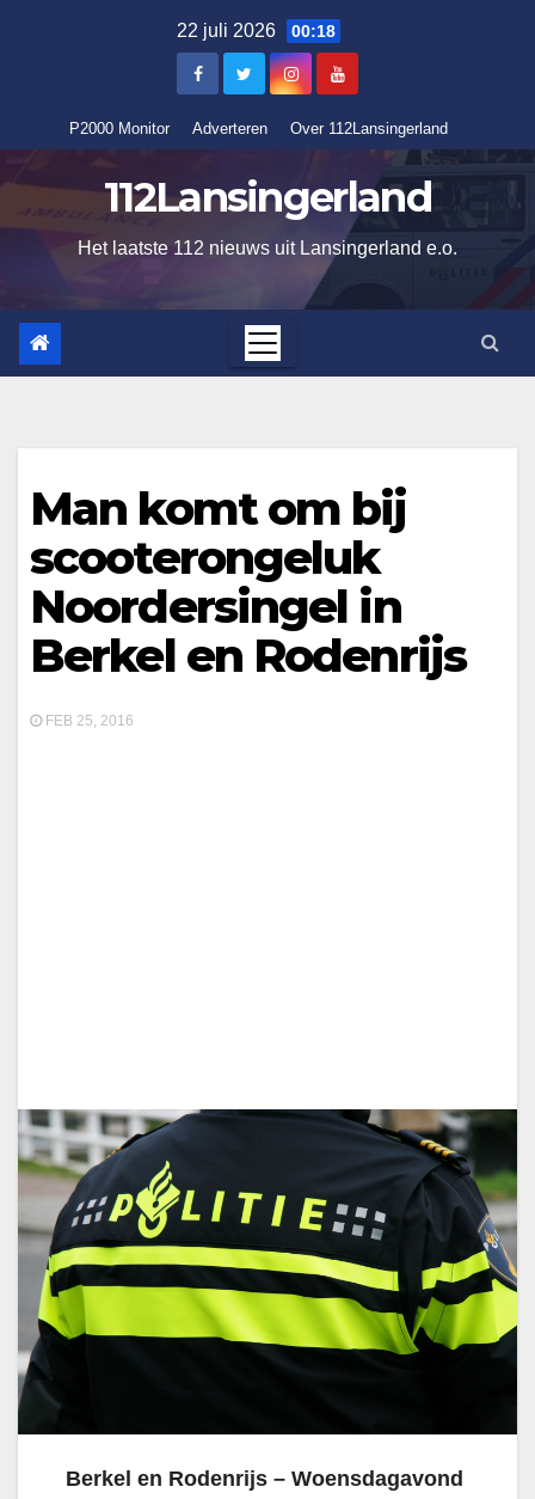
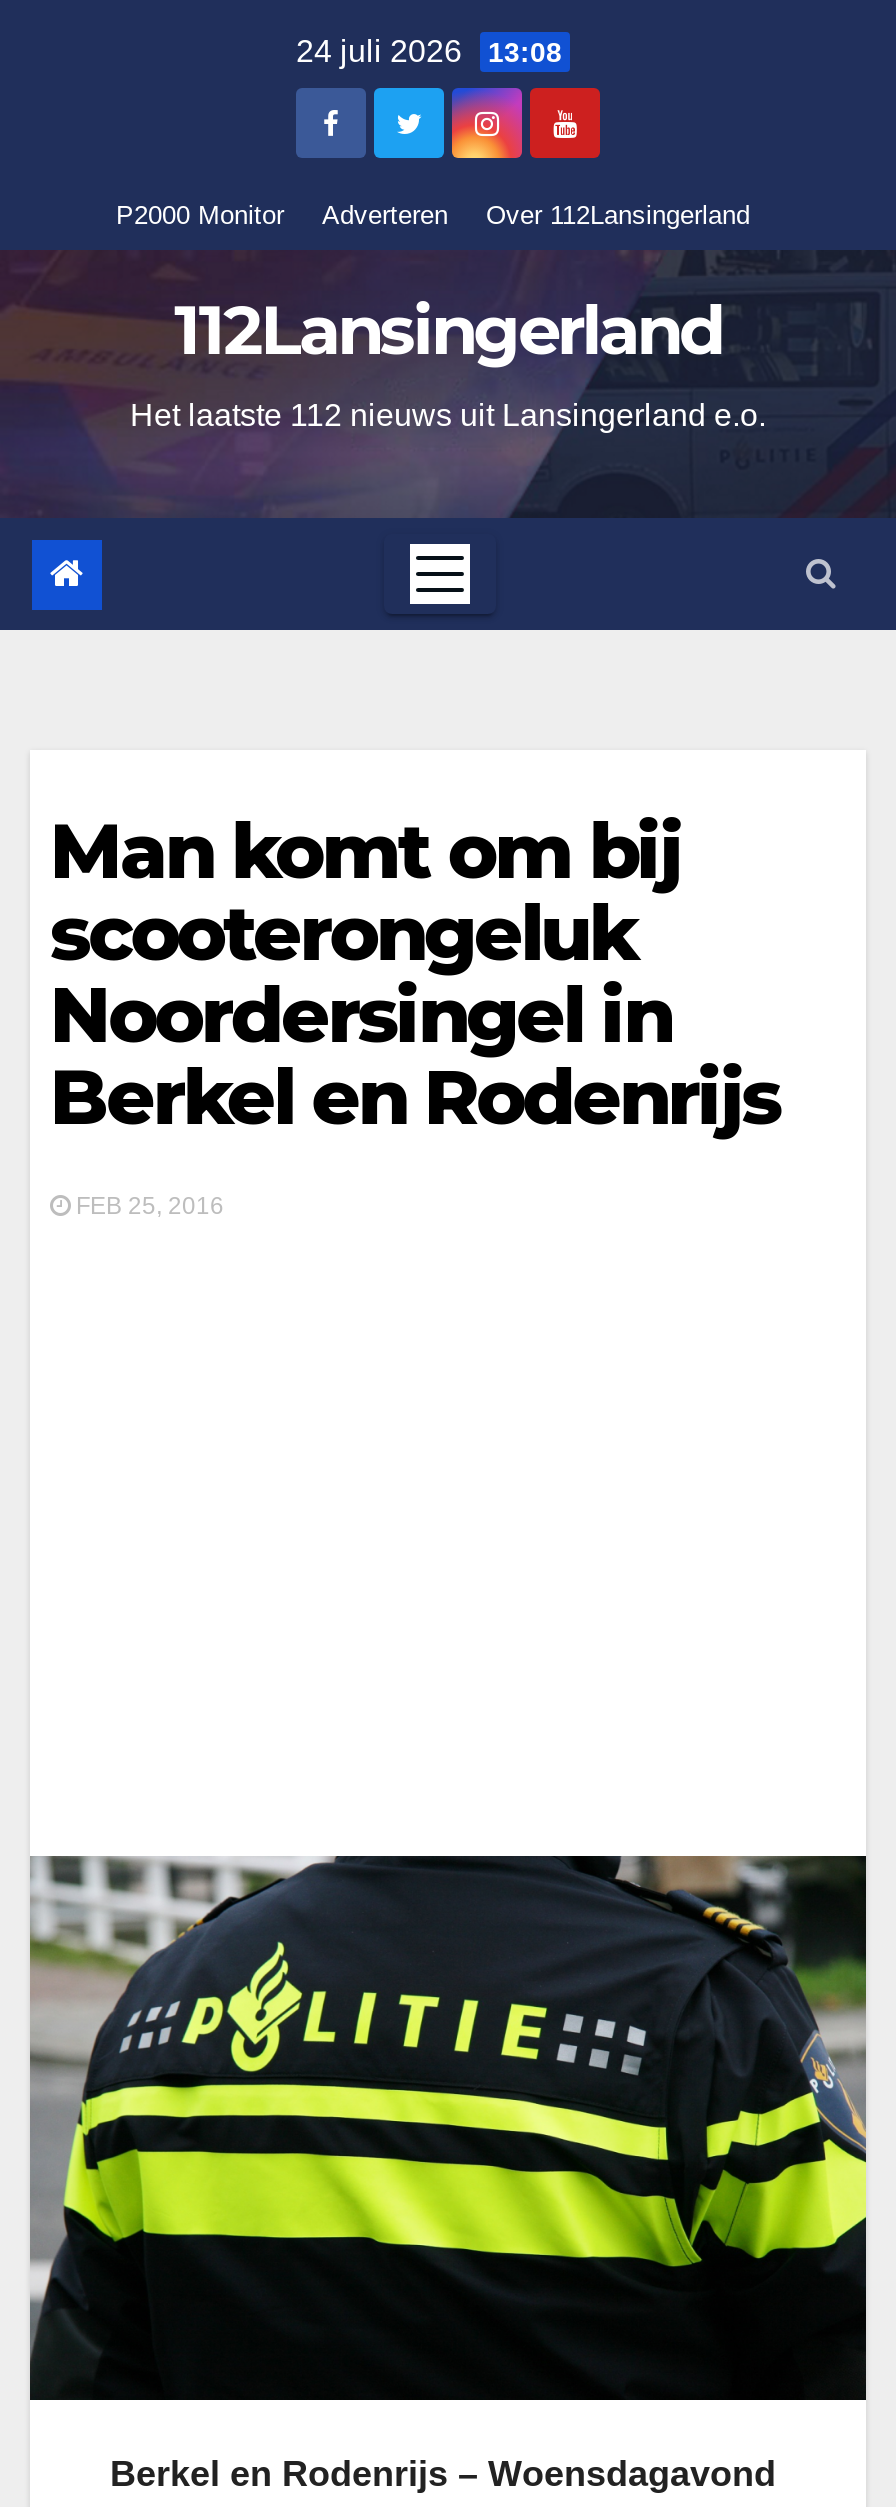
[177,20,336,41] 22 juli 2026 00:18 -> [296,34,562,68] 24 juli 2026 13:08

